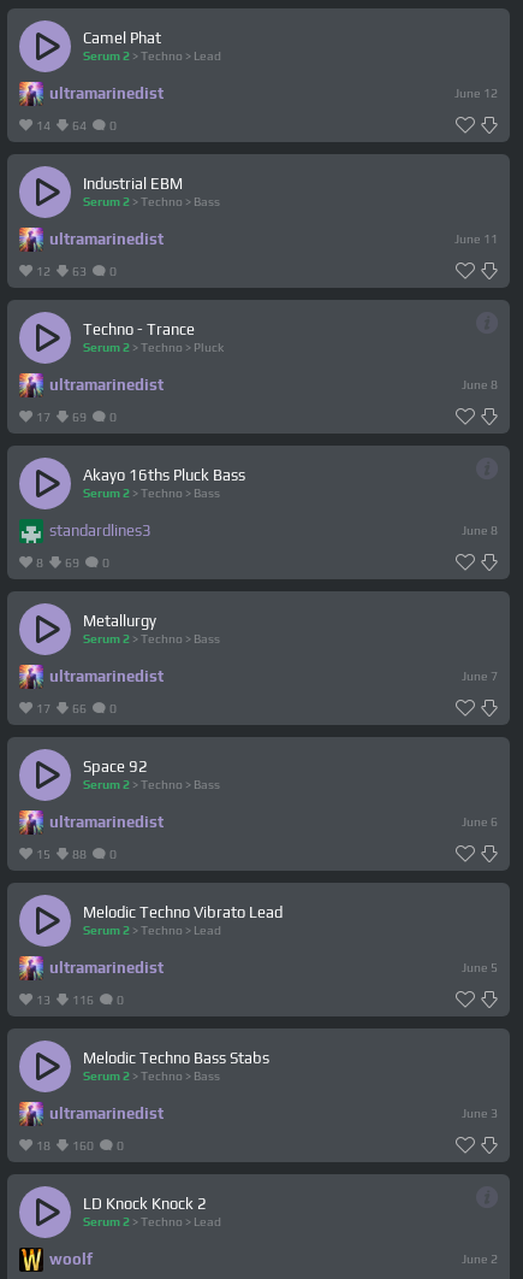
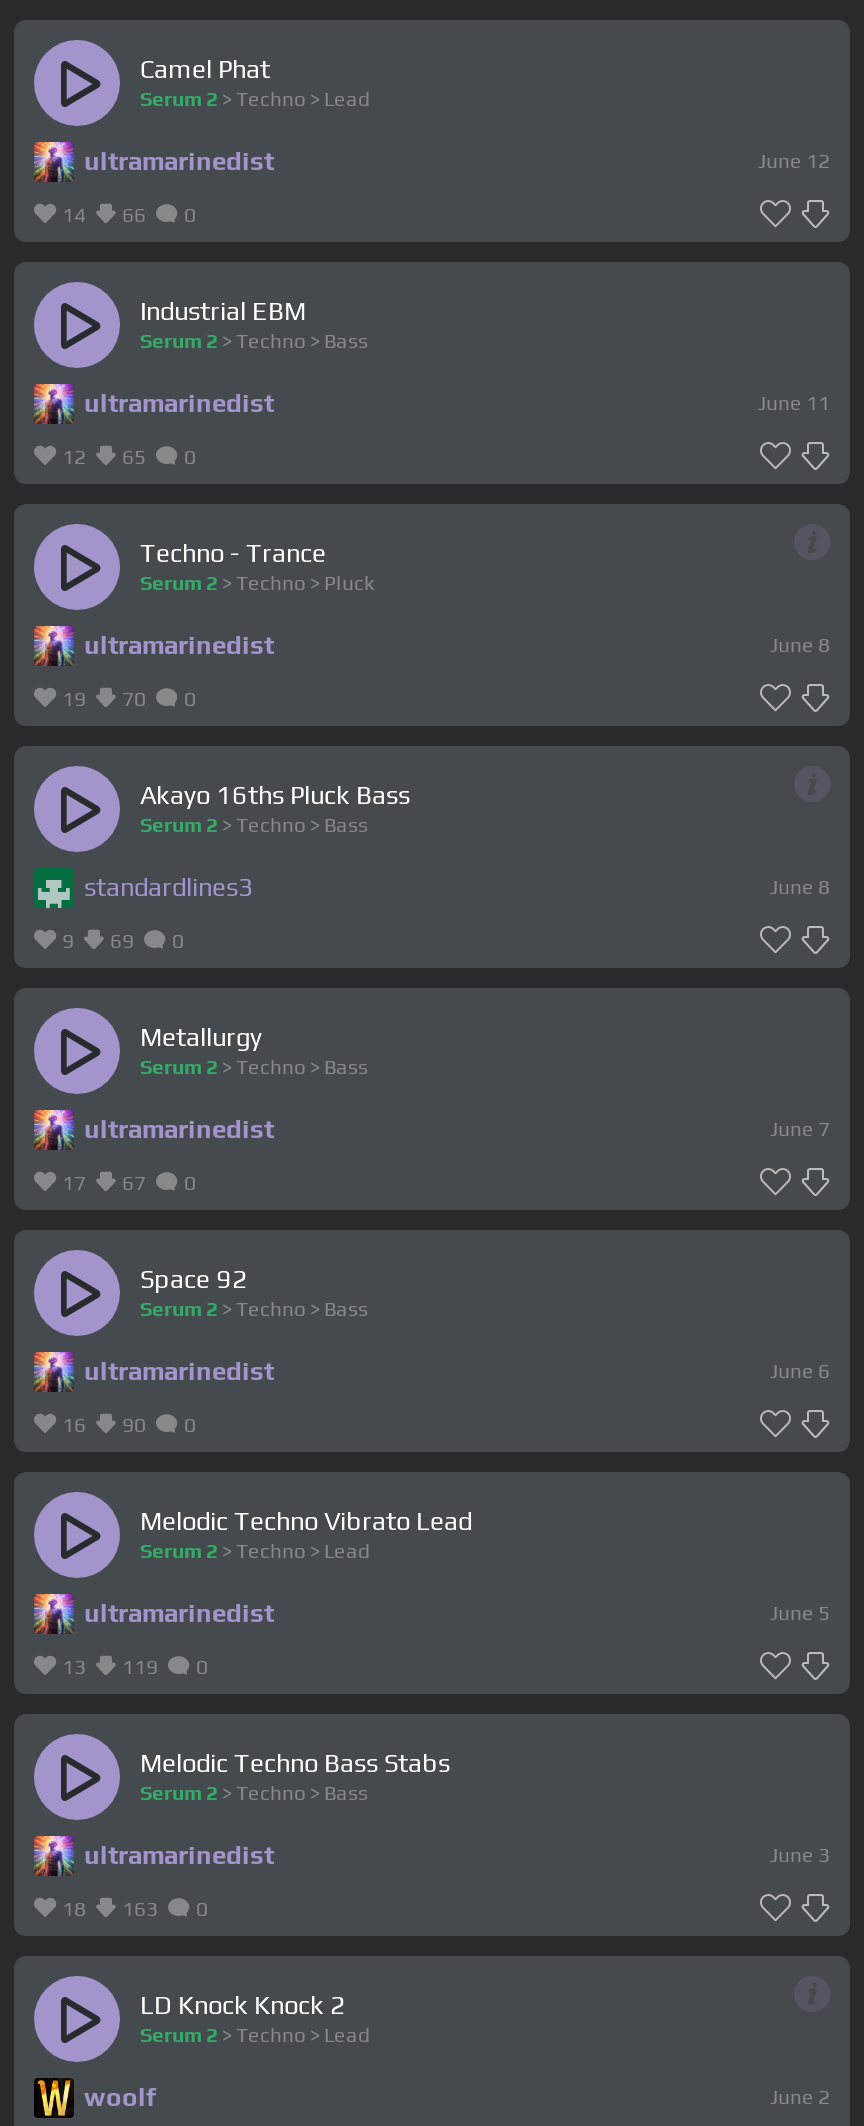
[36,118,117,132] 14 64 0 -> [62,202,196,226] 14 66 0
[36,264,117,278] 12 63 0 -> [62,444,196,468] 12 65 0
[36,409,50,424] 17 -> [62,686,86,710] 19
[72,409,87,424] 69 -> [122,686,146,710] 70
[36,555,109,570] 8 69 0 -> [62,928,184,952] 9 69 0
[36,701,117,715] 17 66 0 -> [62,1170,196,1194] 17 67 0
[36,847,50,861] 15 -> [62,1412,86,1436] 16
[72,847,87,861] 88 -> [122,1412,146,1436] 90
[36,992,124,1007] 13 116 0 -> [62,1654,208,1678] 13 119 0
[36,1138,124,1153] 18 160 0 -> [62,1896,208,1920] 18 163 0

